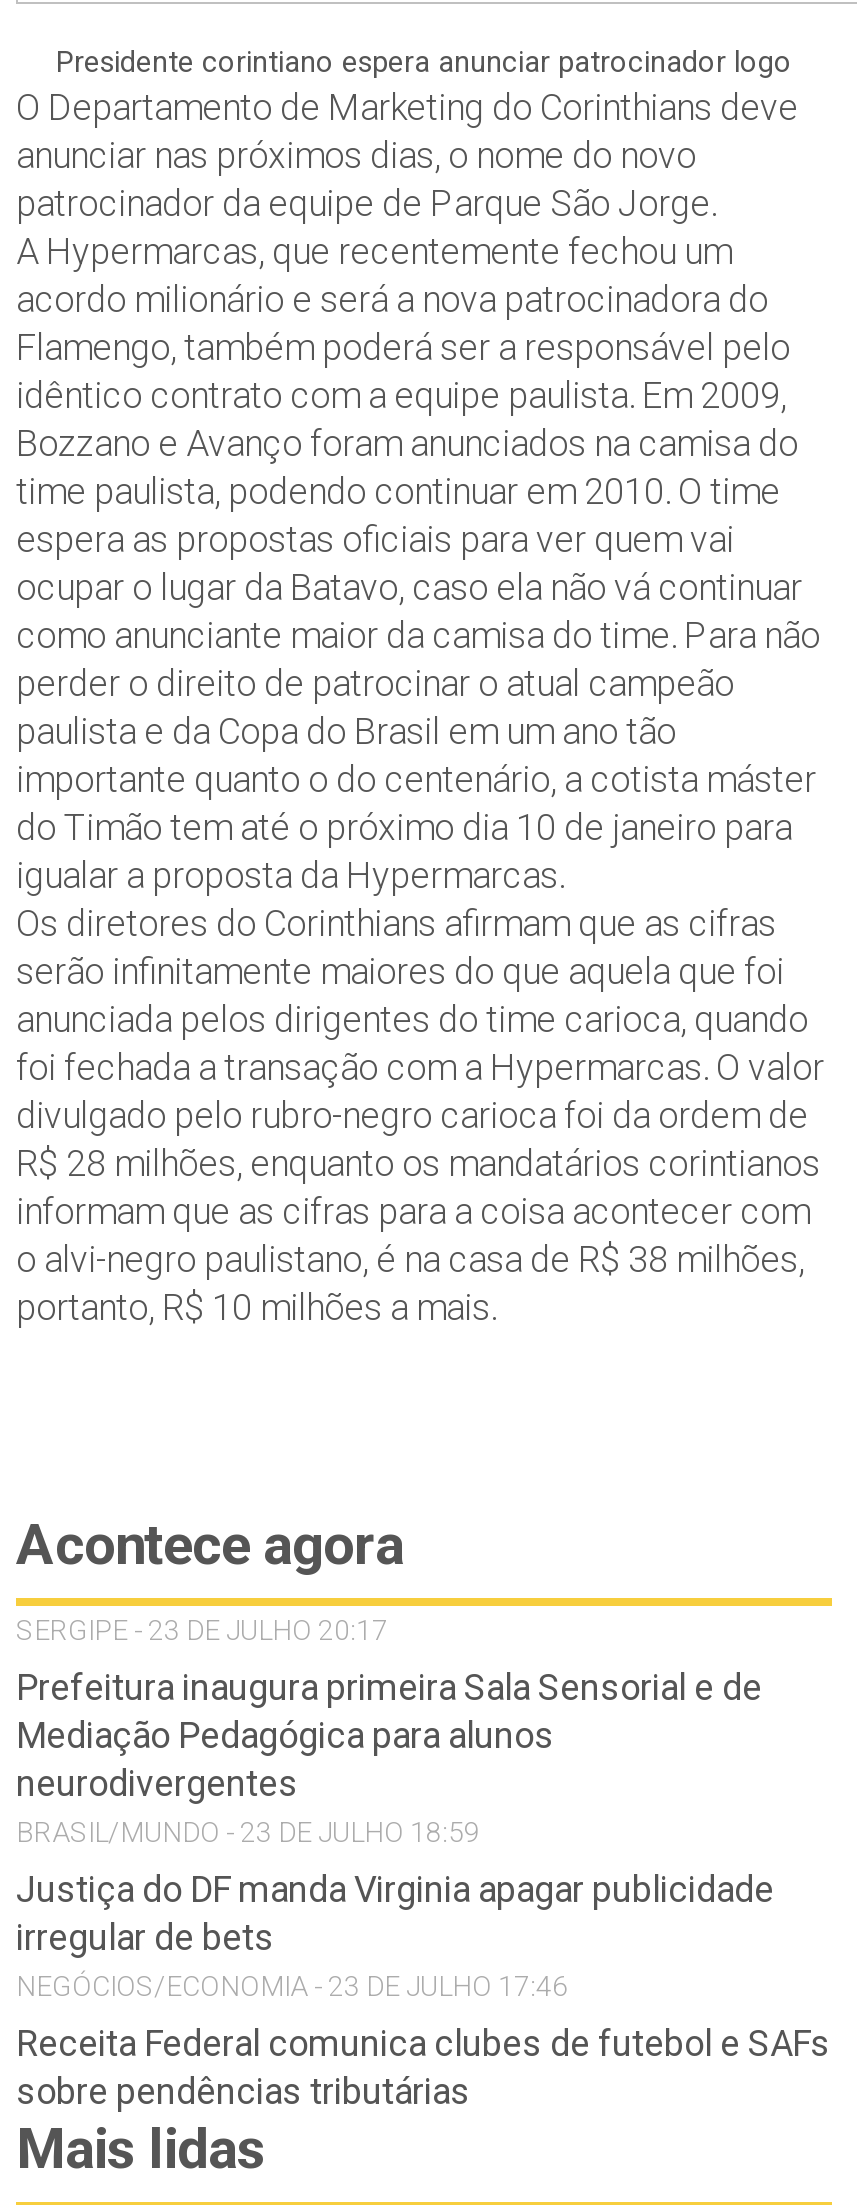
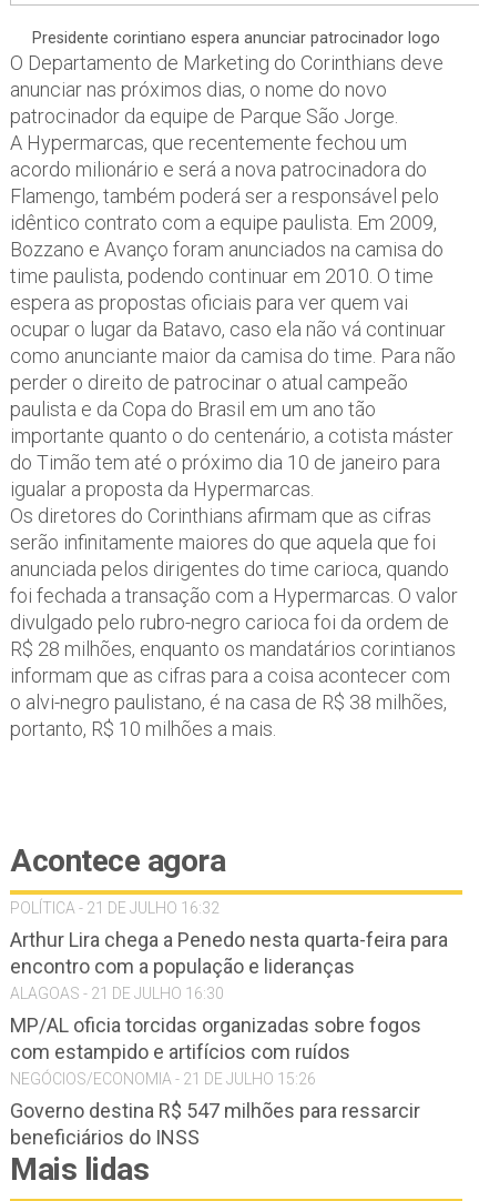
[16,1614,388,1646] SERGIPE - 23 DE JULHO 20:17 -> [10,899,220,917] POLÍTICA - 21 DE JULHO 16:32
[16,1666,762,1848] Prefeitura inaugura primeira Sala Sensorial e de | Mediação Pedagógica para alunos | neurodivergentes | BRASIL/MUNDO - 23 DE JULHO 18:59 -> [10,928,448,1002] Arthur Lira chega a Penedo nesta quarta-feira para | encontro com a população e lideranças | ALAGOAS - 21 DE JULHO 16:30
[16,1868,774,2002] Justiça do DF manda Virginia apagar publicidade | irregular de bets | NEGÓCIOS/ECONOMIA - 23 DE JULHO 17:46 -> [10,1013,421,1088] MP/AL oficia torcidas organizadas sobre fogos | com estampido e artifícios com ruídos | NEGÓCIOS/ECONOMIA - 21 DE JULHO 15:26
[16,2022,830,2112] Receita Federal comunica clubes de futebol e SAFs | sobre pendências tributárias -> [10,1099,420,1149] Governo destina R$ 547 milhões para ressarcir | beneficiários do INSS

